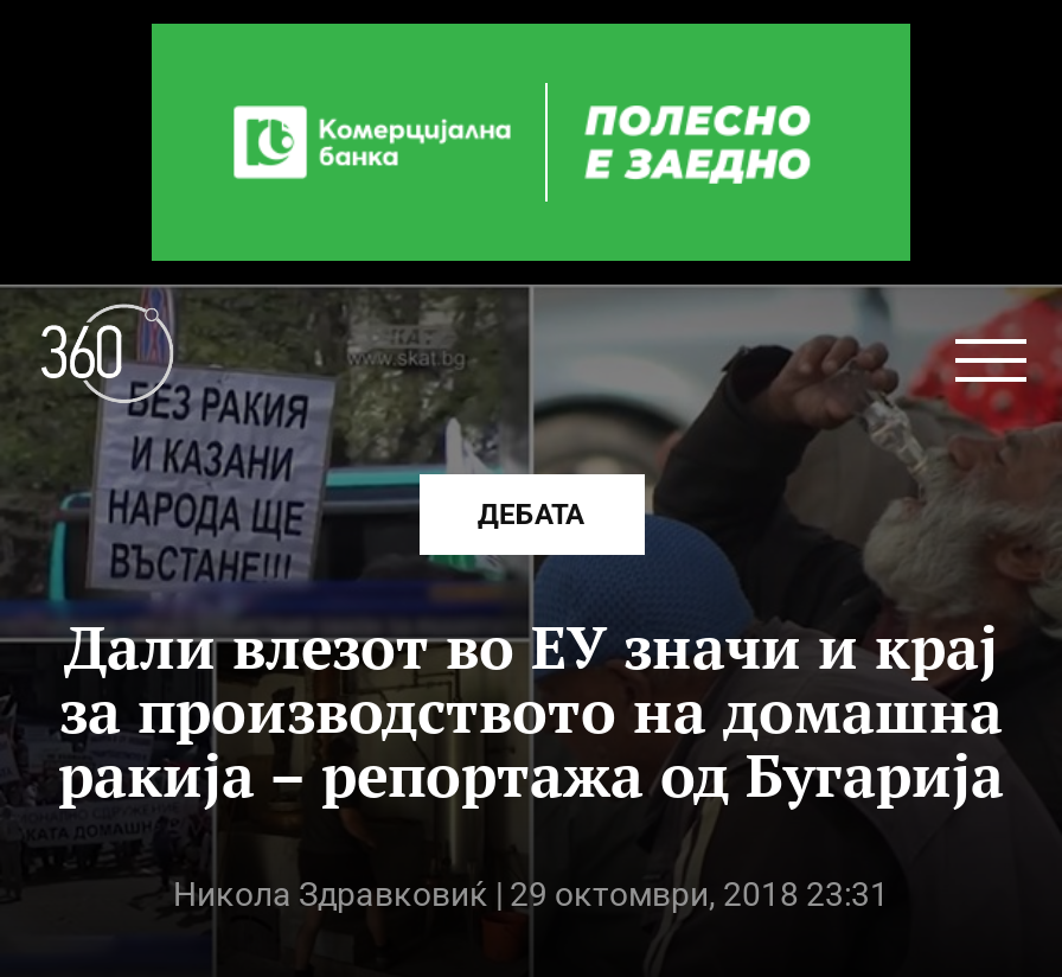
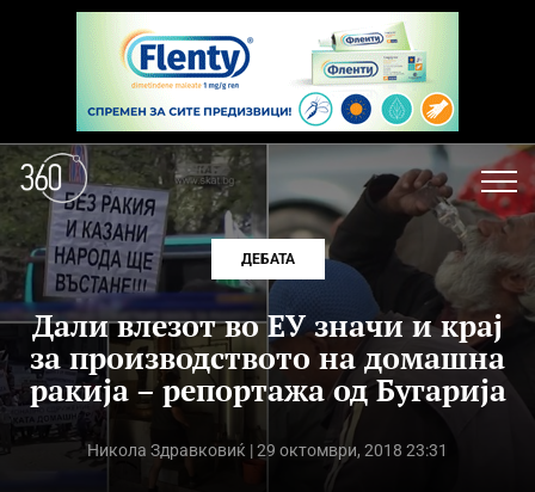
[149,21,913,263] [image] -> [75,11,460,133] [image]

